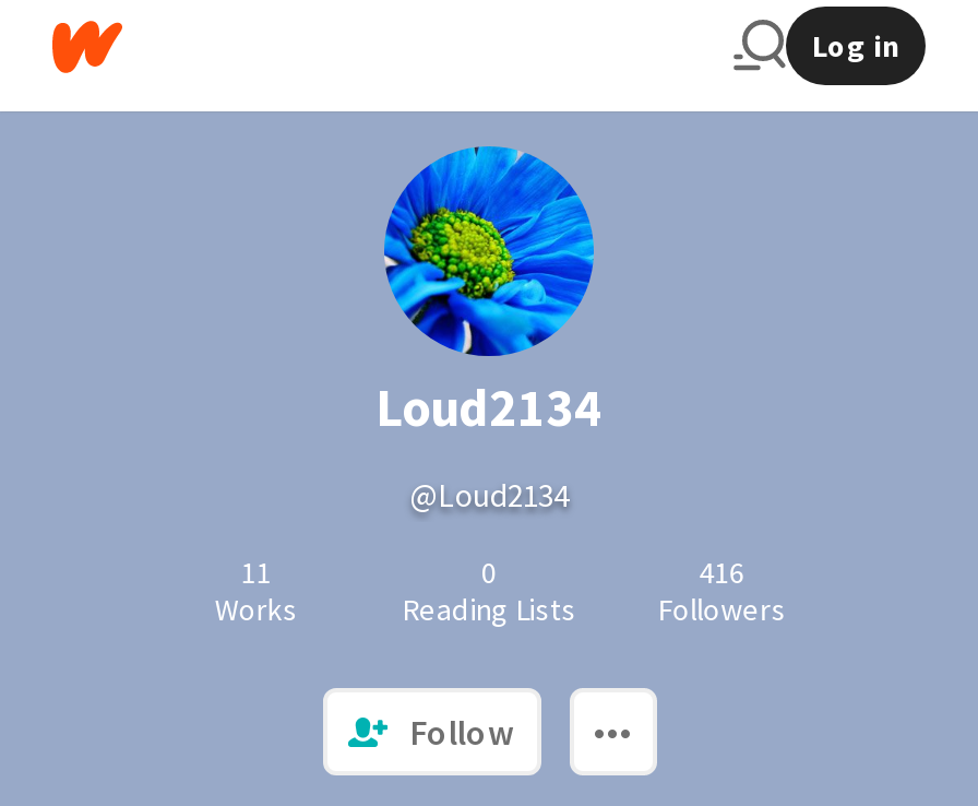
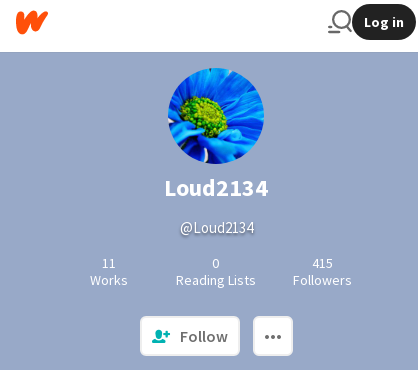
[699,553,745,592] 416 -> [312,254,333,272] 415

